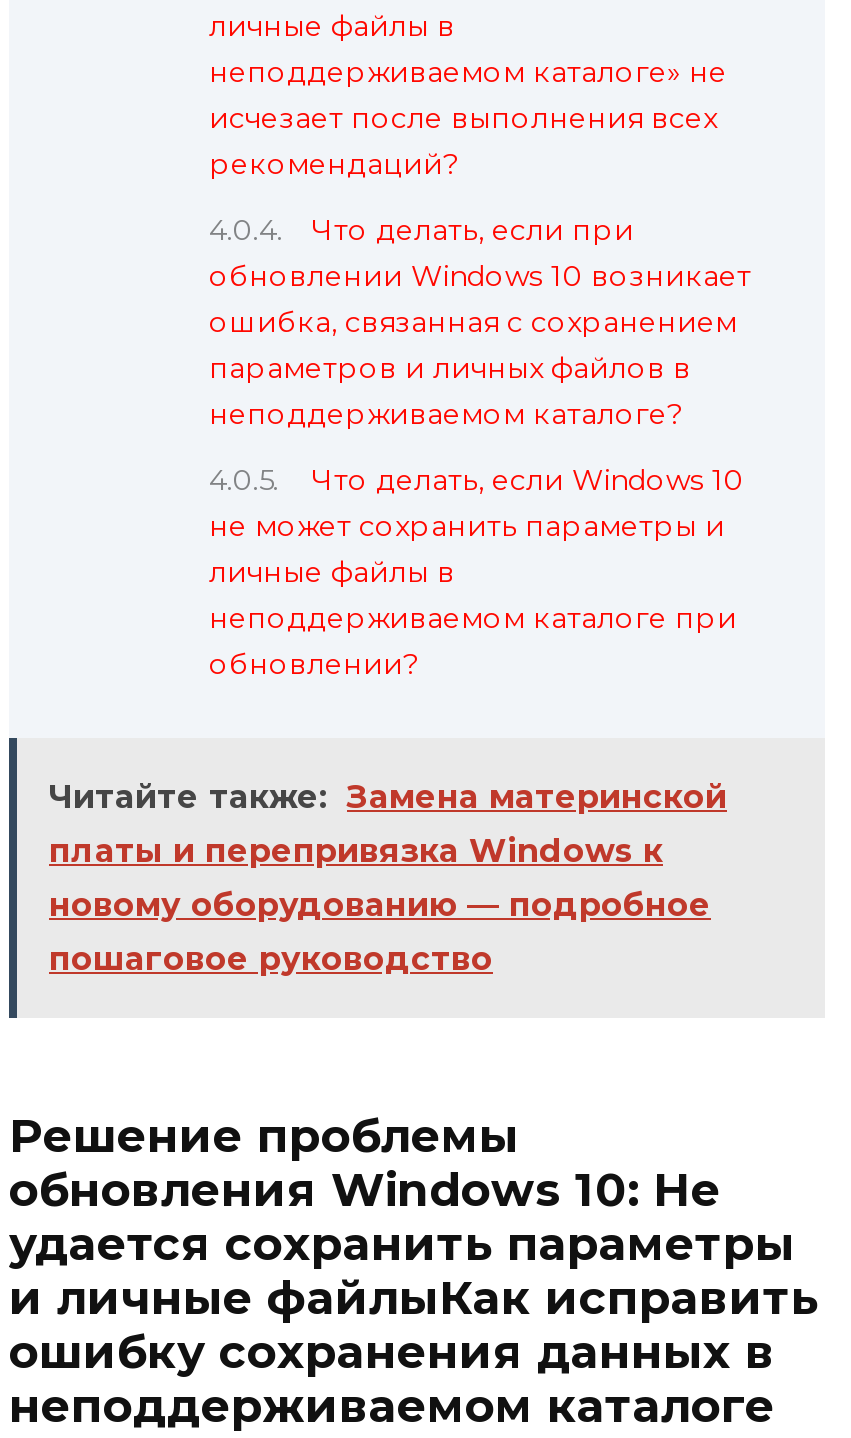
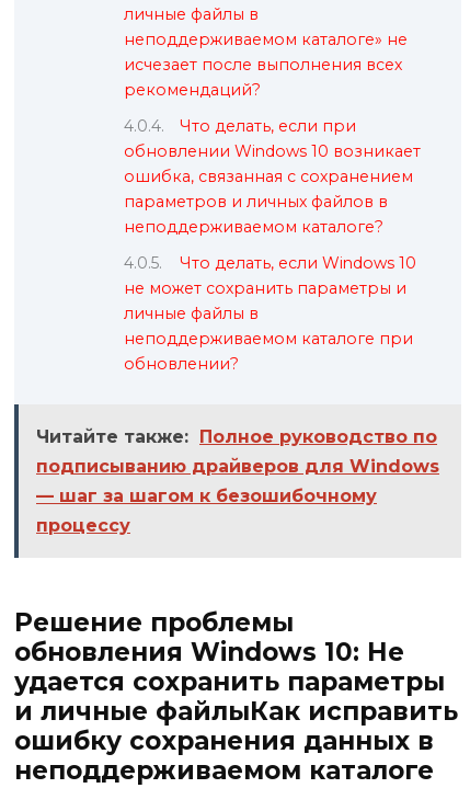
[49,778,727,978] Читайте также: Замена материнской | платы и перепривязка Windows к | новому оборудованию — подробное | пошаговое руководство -> [36,426,439,536] Читайте также: Полное руководство по | подписыванию драйверов для Windows | — шаг за шагом к безошибочному | процессу

